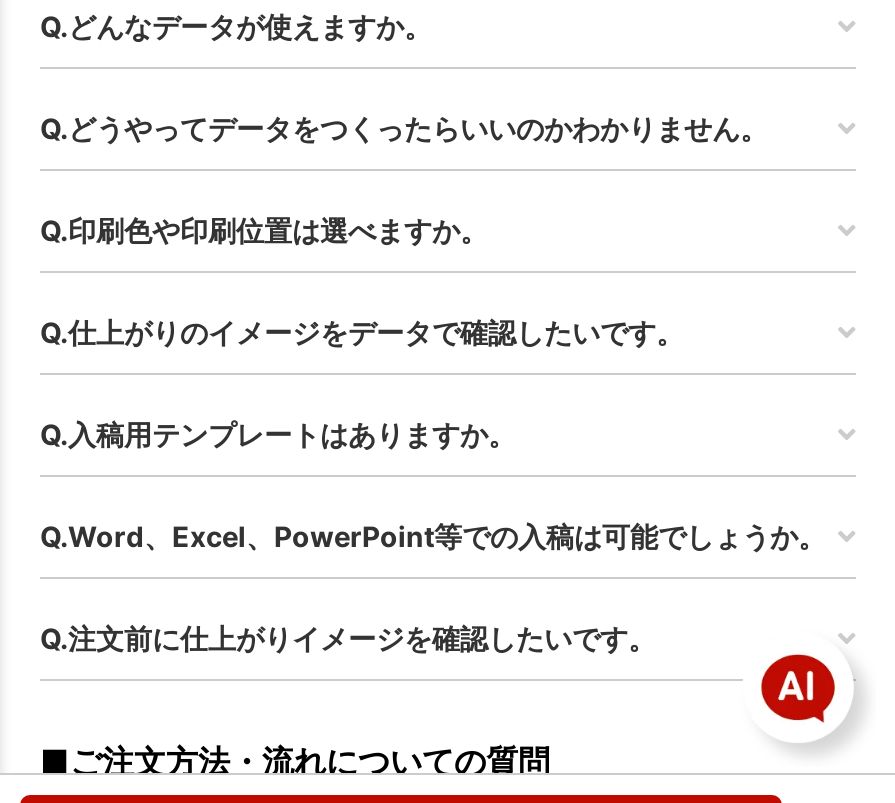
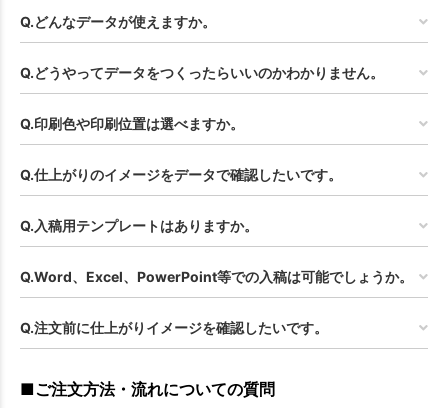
[758,653,862,751] [image] -> none

